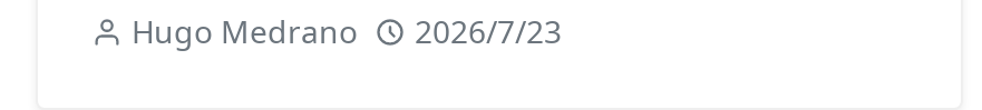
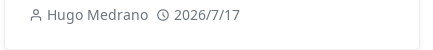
[132,10,562,53] Hugo Medrano 2026/7/23 -> [47,5,240,24] Hugo Medrano 2026/7/17

